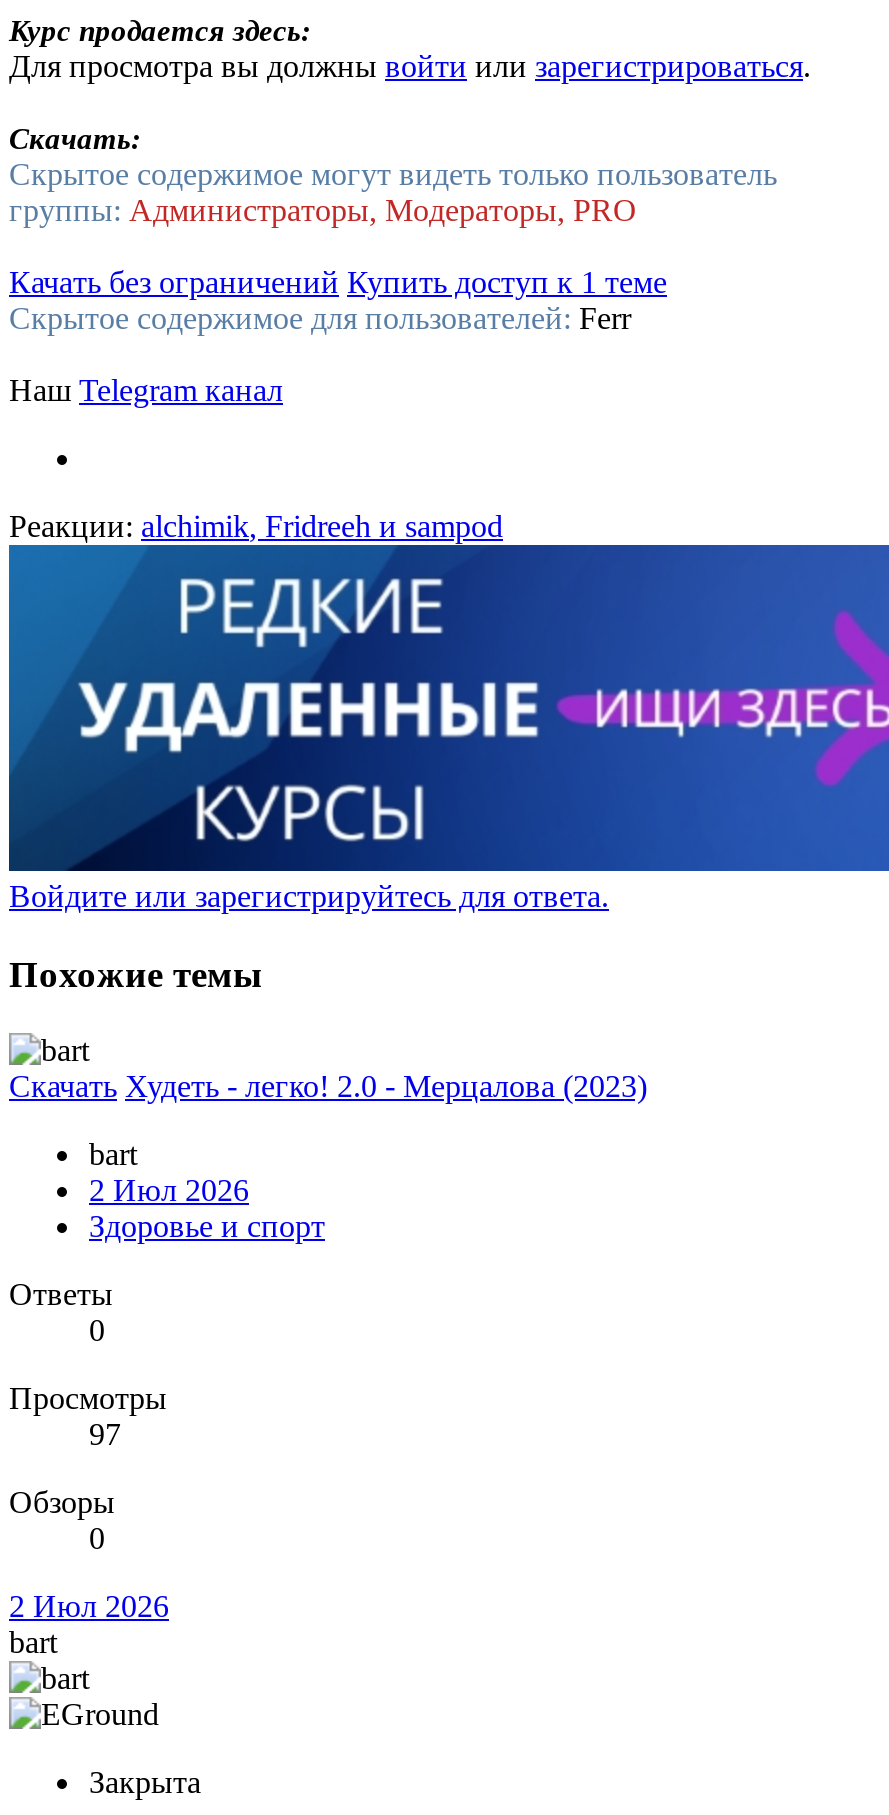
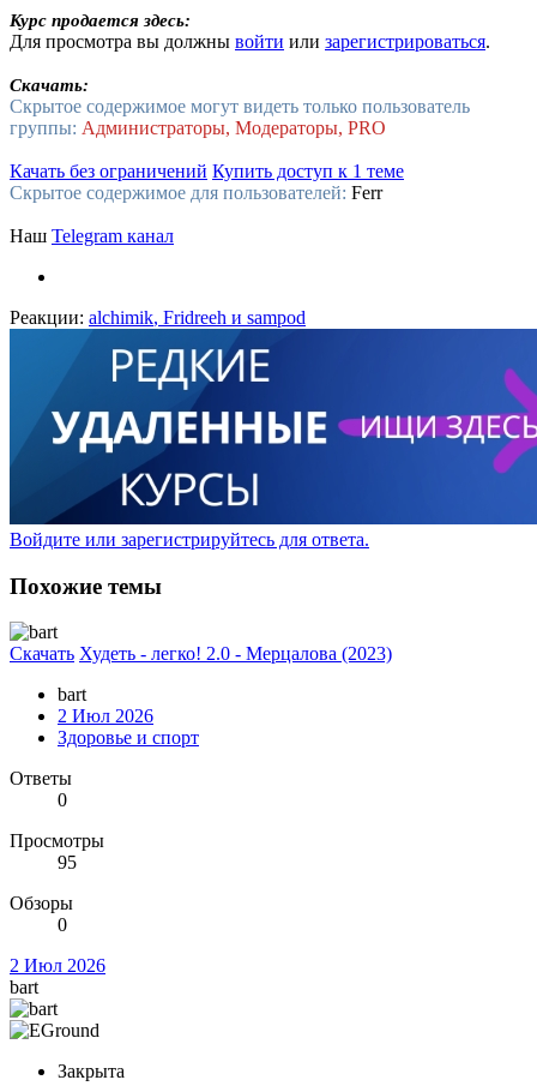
[89,1418,121,1452] 97 -> [58,852,77,873] 95

